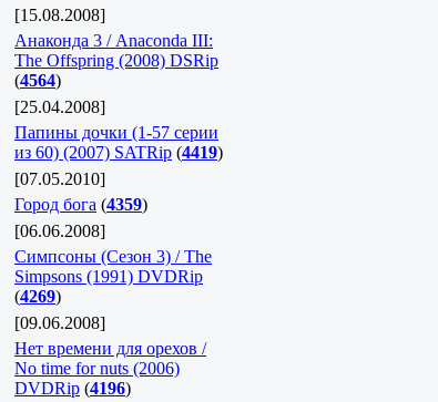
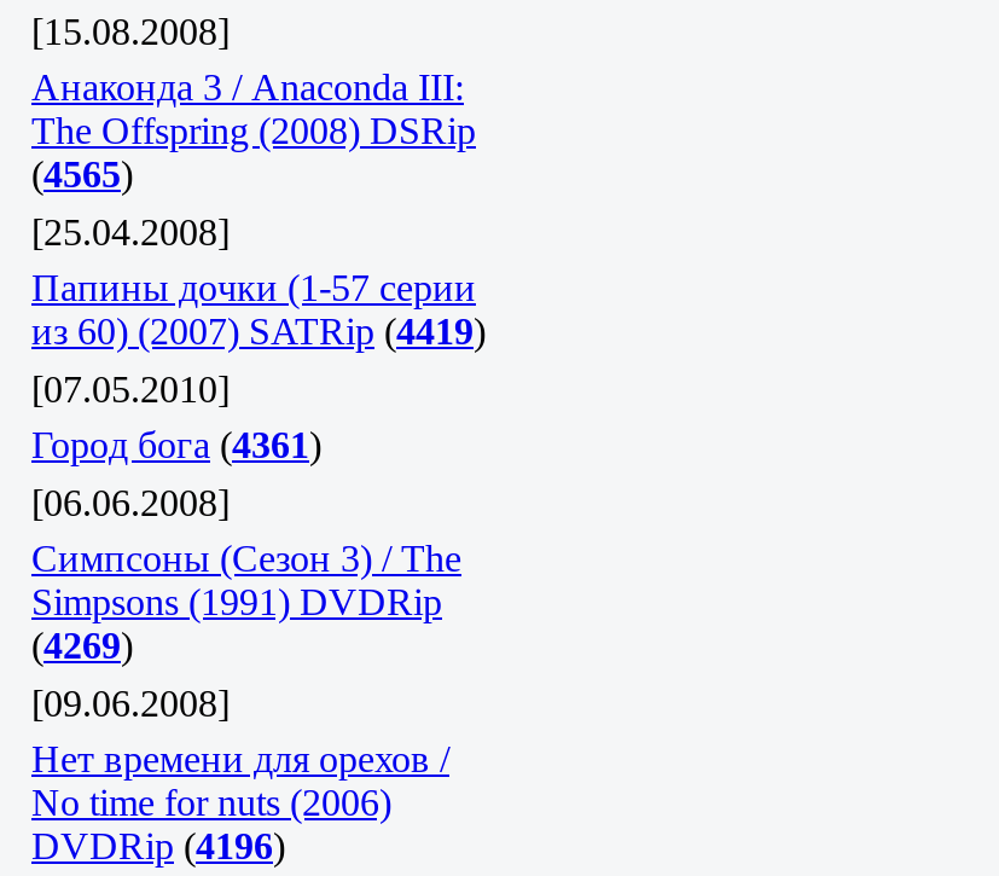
[14,71,61,90] (4564) -> [31,153,133,195] (4565)
[14,195,147,214] Город бога (4359) -> [31,424,321,465] Город бога (4361)

